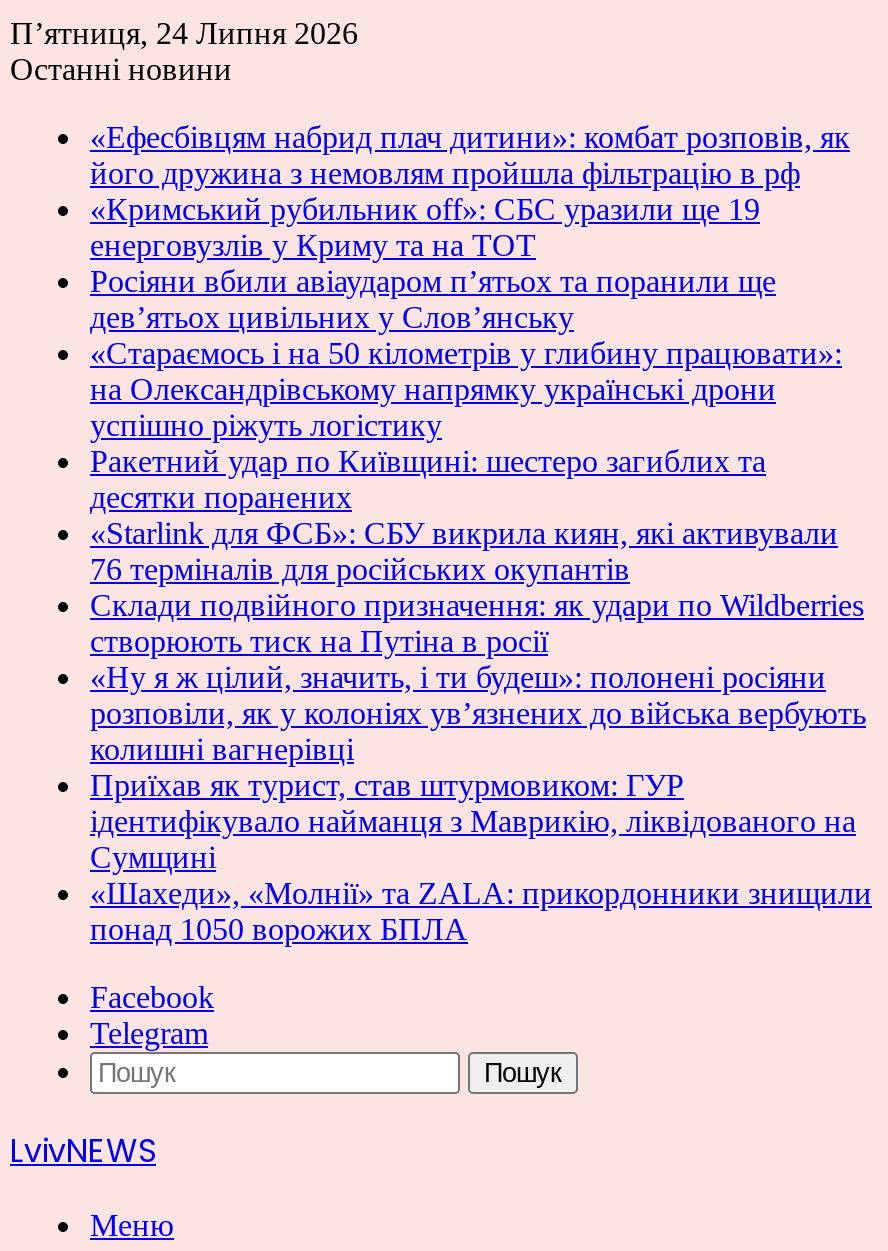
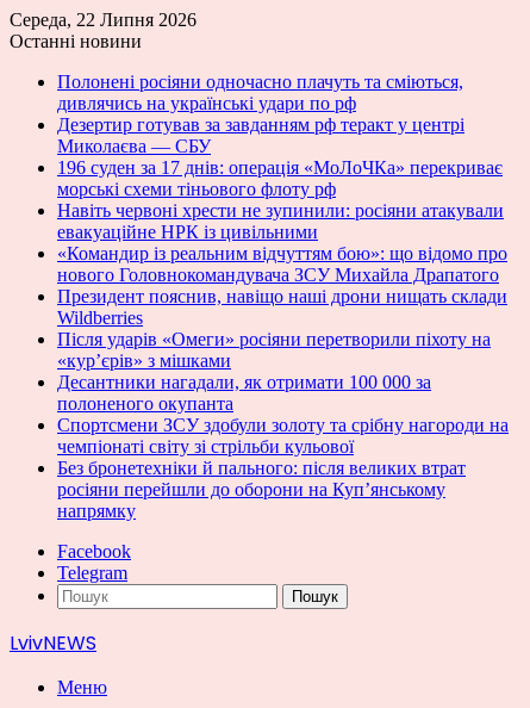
[10,16,358,50] П’ятниця, 24 Липня 2026 -> [10,10,197,30] Середа, 22 Липня 2026
[90,120,872,946] «Ефесбівцям набрид плач дитини»: комбат розповів, як | його дружина з немовлям пройшла фільтрацію в рф | «Кримський рубильник off»: СБС уразили ще 19 | енерговузлів у Криму та на ТОТ | Росіяни вбили авіаударом п’ятьох та поранили ще | дев’ятьох цивільних у Слов’янську | «Стараємось і на 50 кілометрів у глибину працювати»: | на Олександрівському напрямку українські дрони | успішно ріжуть логістику | Ракетний удар по Київщині: шестеро загиблих та | десятки поранених | «Starlink для ФСБ»: СБУ викрила киян, які активували | 76 терміналів для російських окупантів | Склади подвійного призначення: як удари по Wildberries | створюють тиск на Путіна в росії | «Ну я ж цілий, значить, і ти будеш»: полонені росіяни | розповіли, як у колоніях ув’язнених до війська вербують | колишні вагнерівці | Приїхав як турист, став штурмовиком: ГУР | ідентифікувало найманця з Маврикію, ліквідованого на | Сумщині | «Шахеди», «Молнії» та ZALA: прикордонники знищили | понад 1050 ворожих БПЛА -> [57,72,509,521] Полонені росіяни одночасно плачуть та сміються, | дивлячись на українські удари по рф | Дезертир готував за завданням рф теракт у центрі | Миколаєва — СБУ | 196 суден за 17 днів: операція «МоЛоЧКа» перекриває | морські схеми тіньового флоту рф | Навіть червоні хрести не зупинили: росіяни атакували | евакуаційне НРК із цивільними | «Командир із реальним відчуттям бою»: що відомо про | нового Головнокомандувача ЗСУ Михайла Драпатого | Президент пояснив, навіщо наші дрони нищать склади | Wildberries | Після ударів «Омеги» росіяни перетворили піхоту на | «кур’єрів» з мішками | Десантники нагадали, як отримати 100 000 за | полоненого окупанта | Спортсмени ЗСУ здобули золоту та срібну нагороди на | чемпіонаті світу зі стрільби кульової | Без бронетехніки й пального: після великих втрат | росіяни перейшли до оборони на Куп’янському | напрямку

